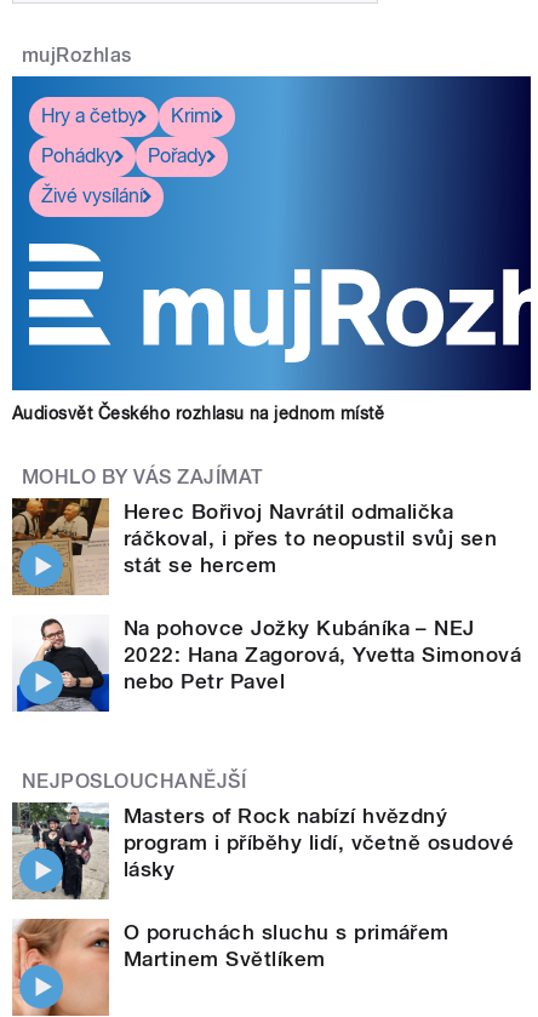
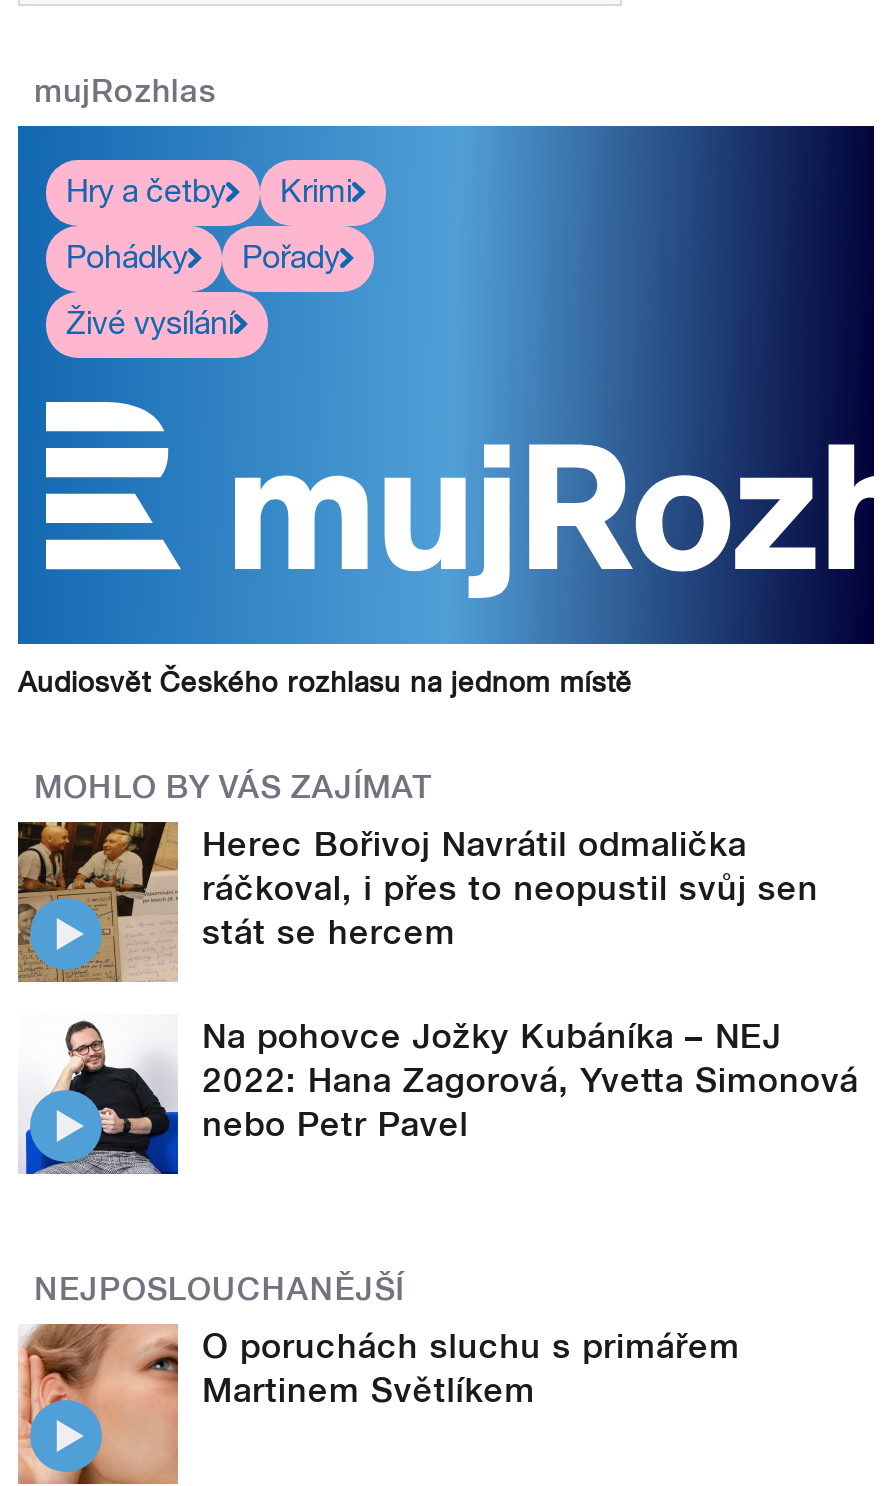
[11,801,514,901] [image] | Masters of Rock nabízí hvězdný | program i příběhy lidí, včetně osudové | lásky -> none

